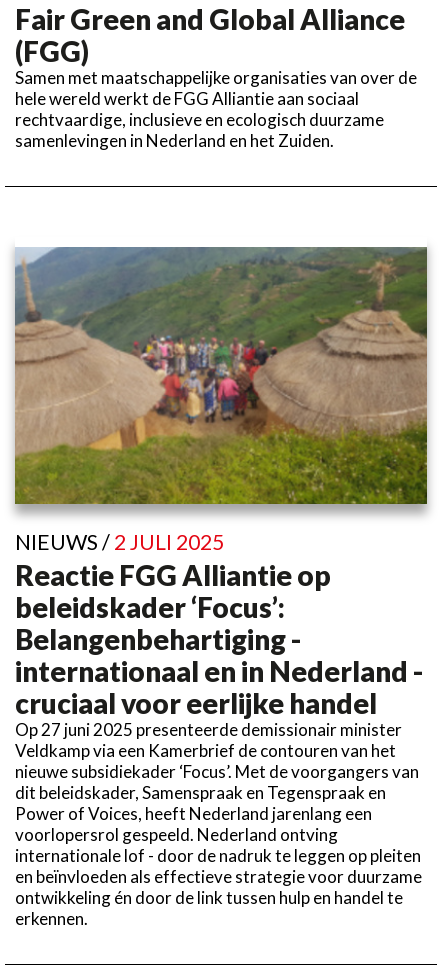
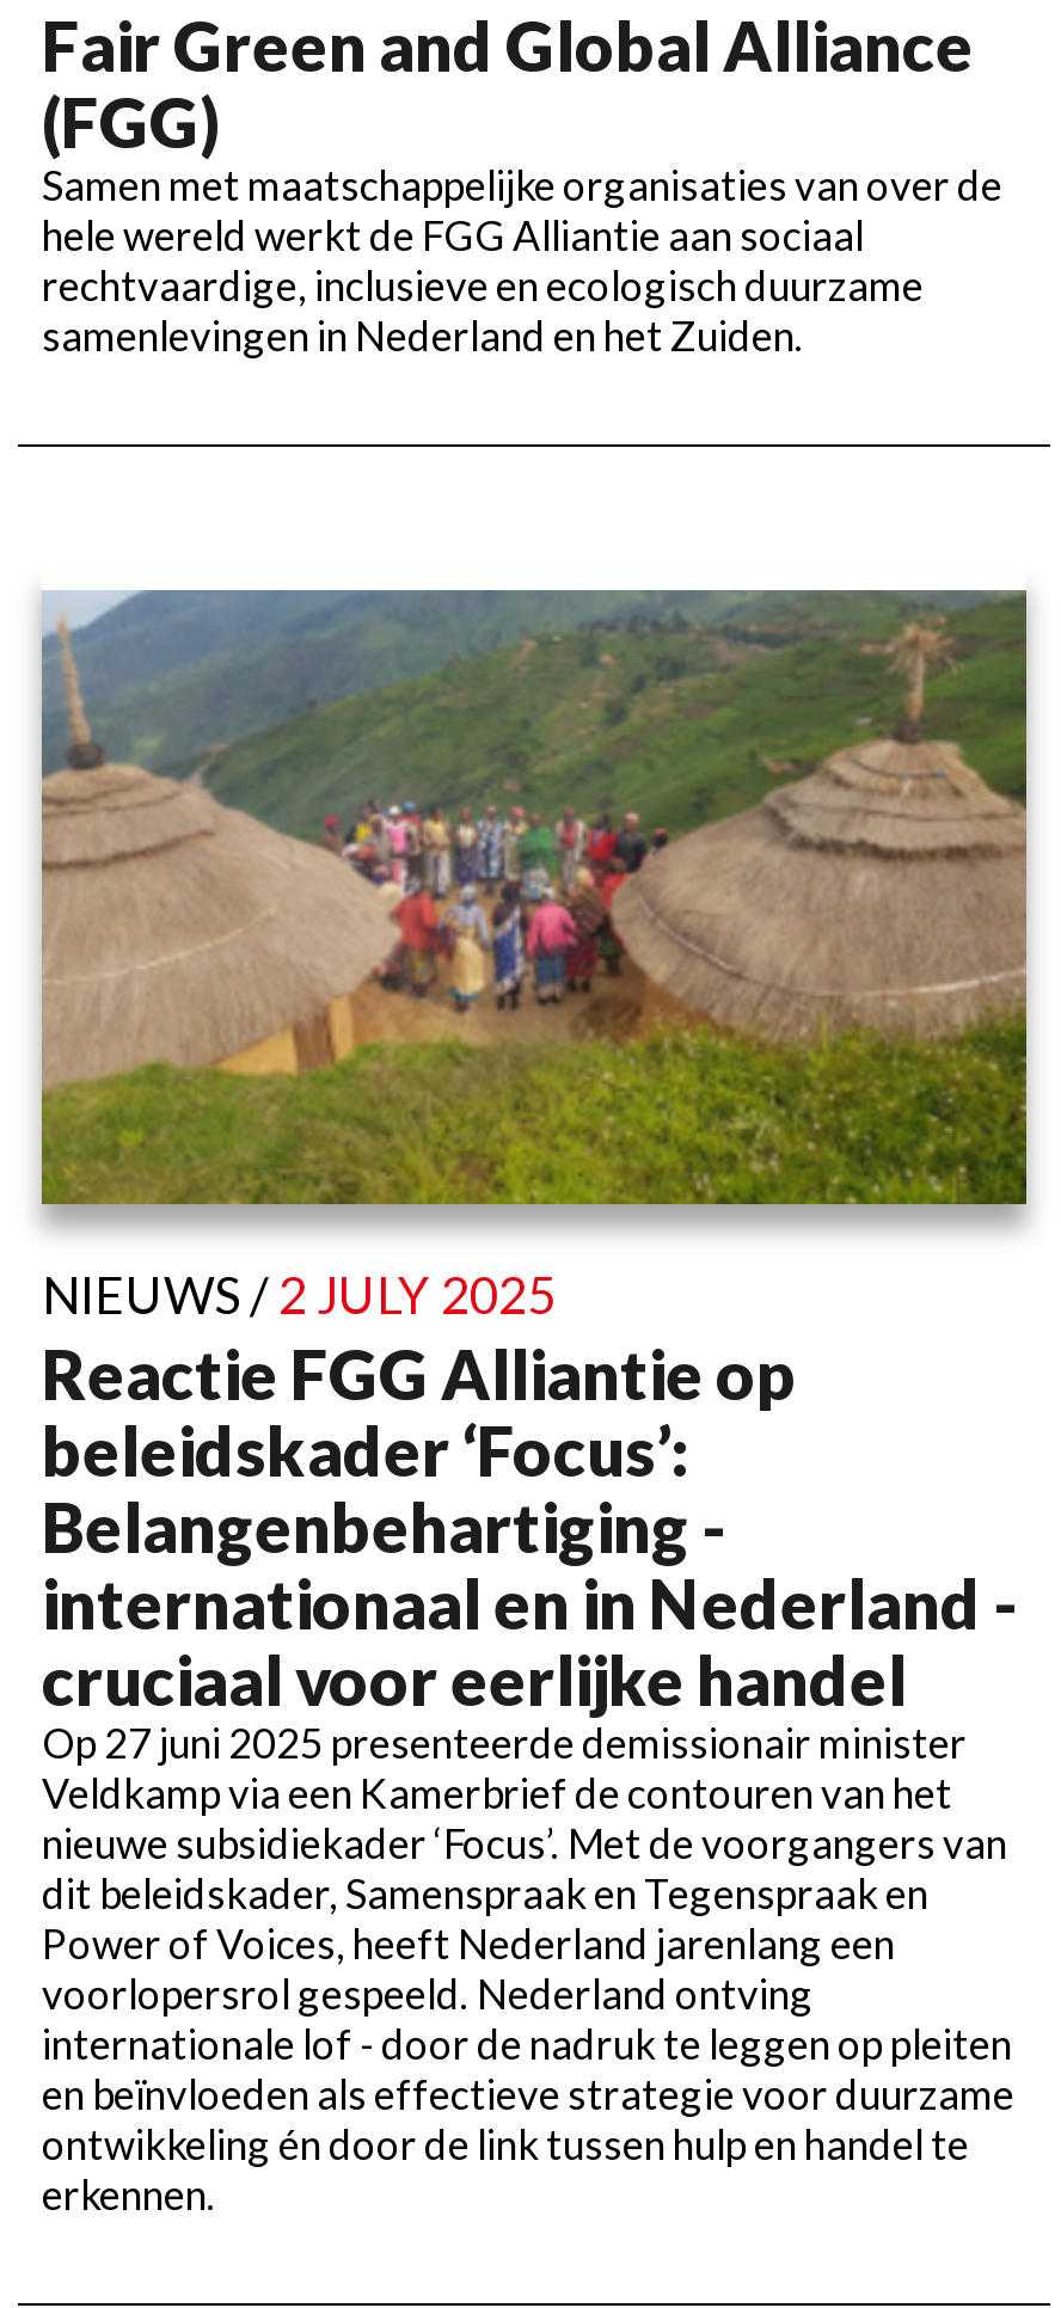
[15,529,224,554] NIEUWS / 2 JULI 2025 -> [42,1265,556,1324] NIEUWS / 2 JULY 2025

